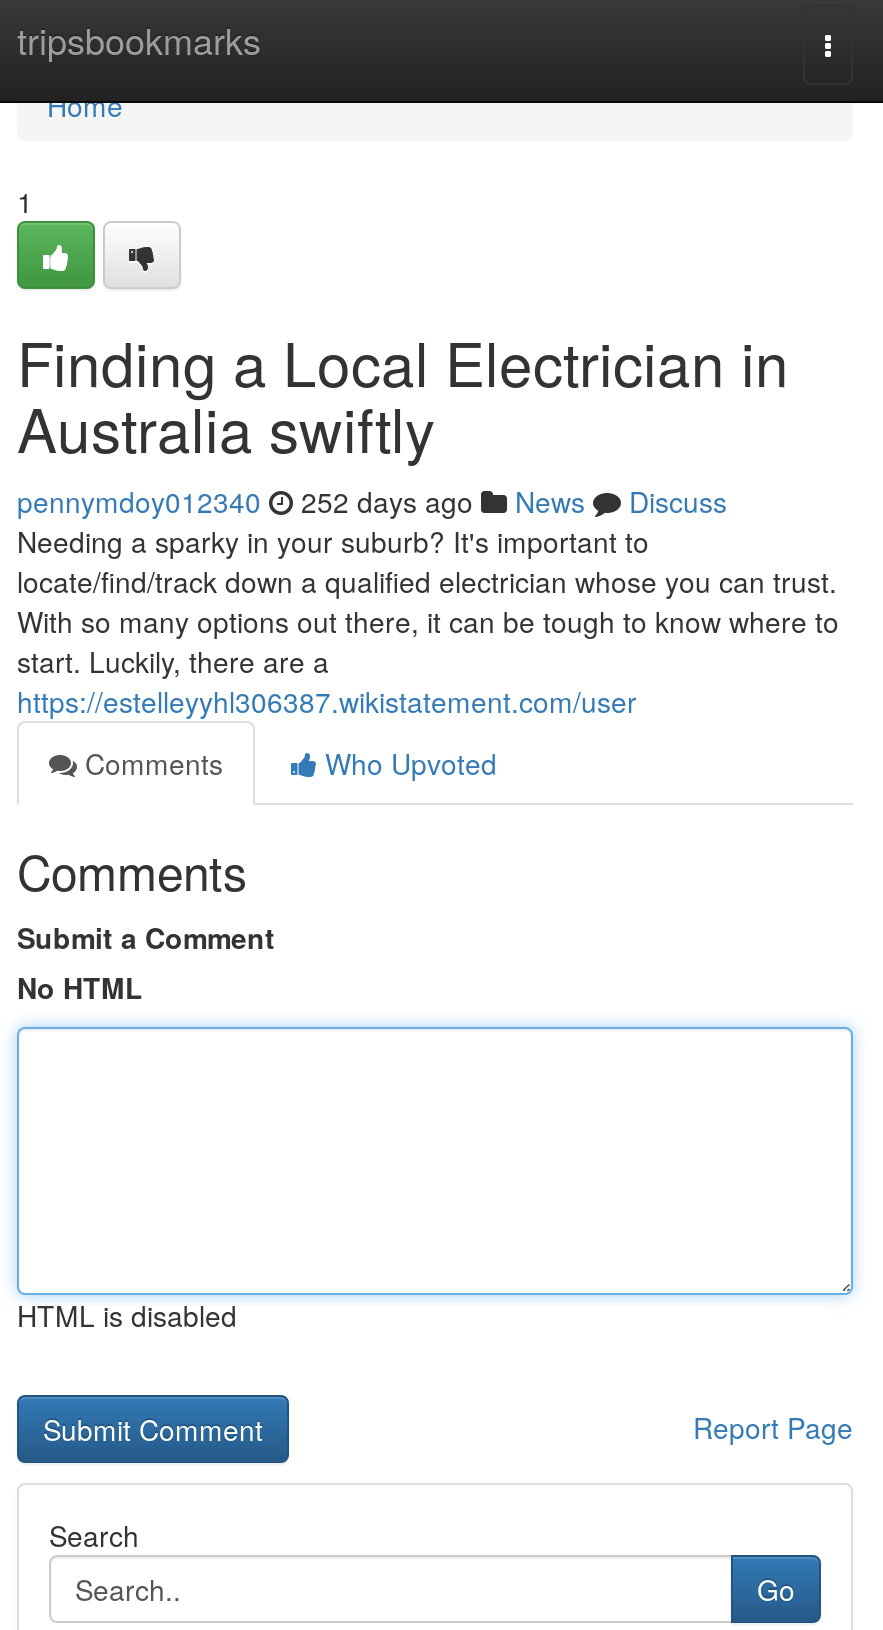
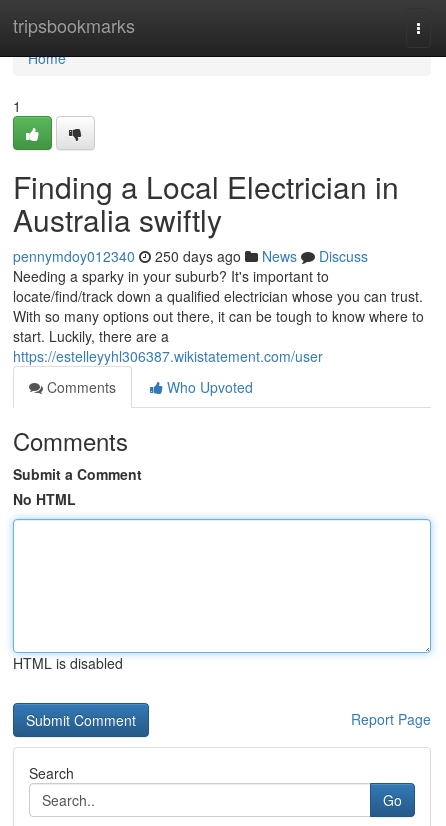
[17,481,727,521] pennymdoy012340 252 days ago News Discuss -> [13,246,368,266] pennymdoy012340 250 days ago News Discuss

